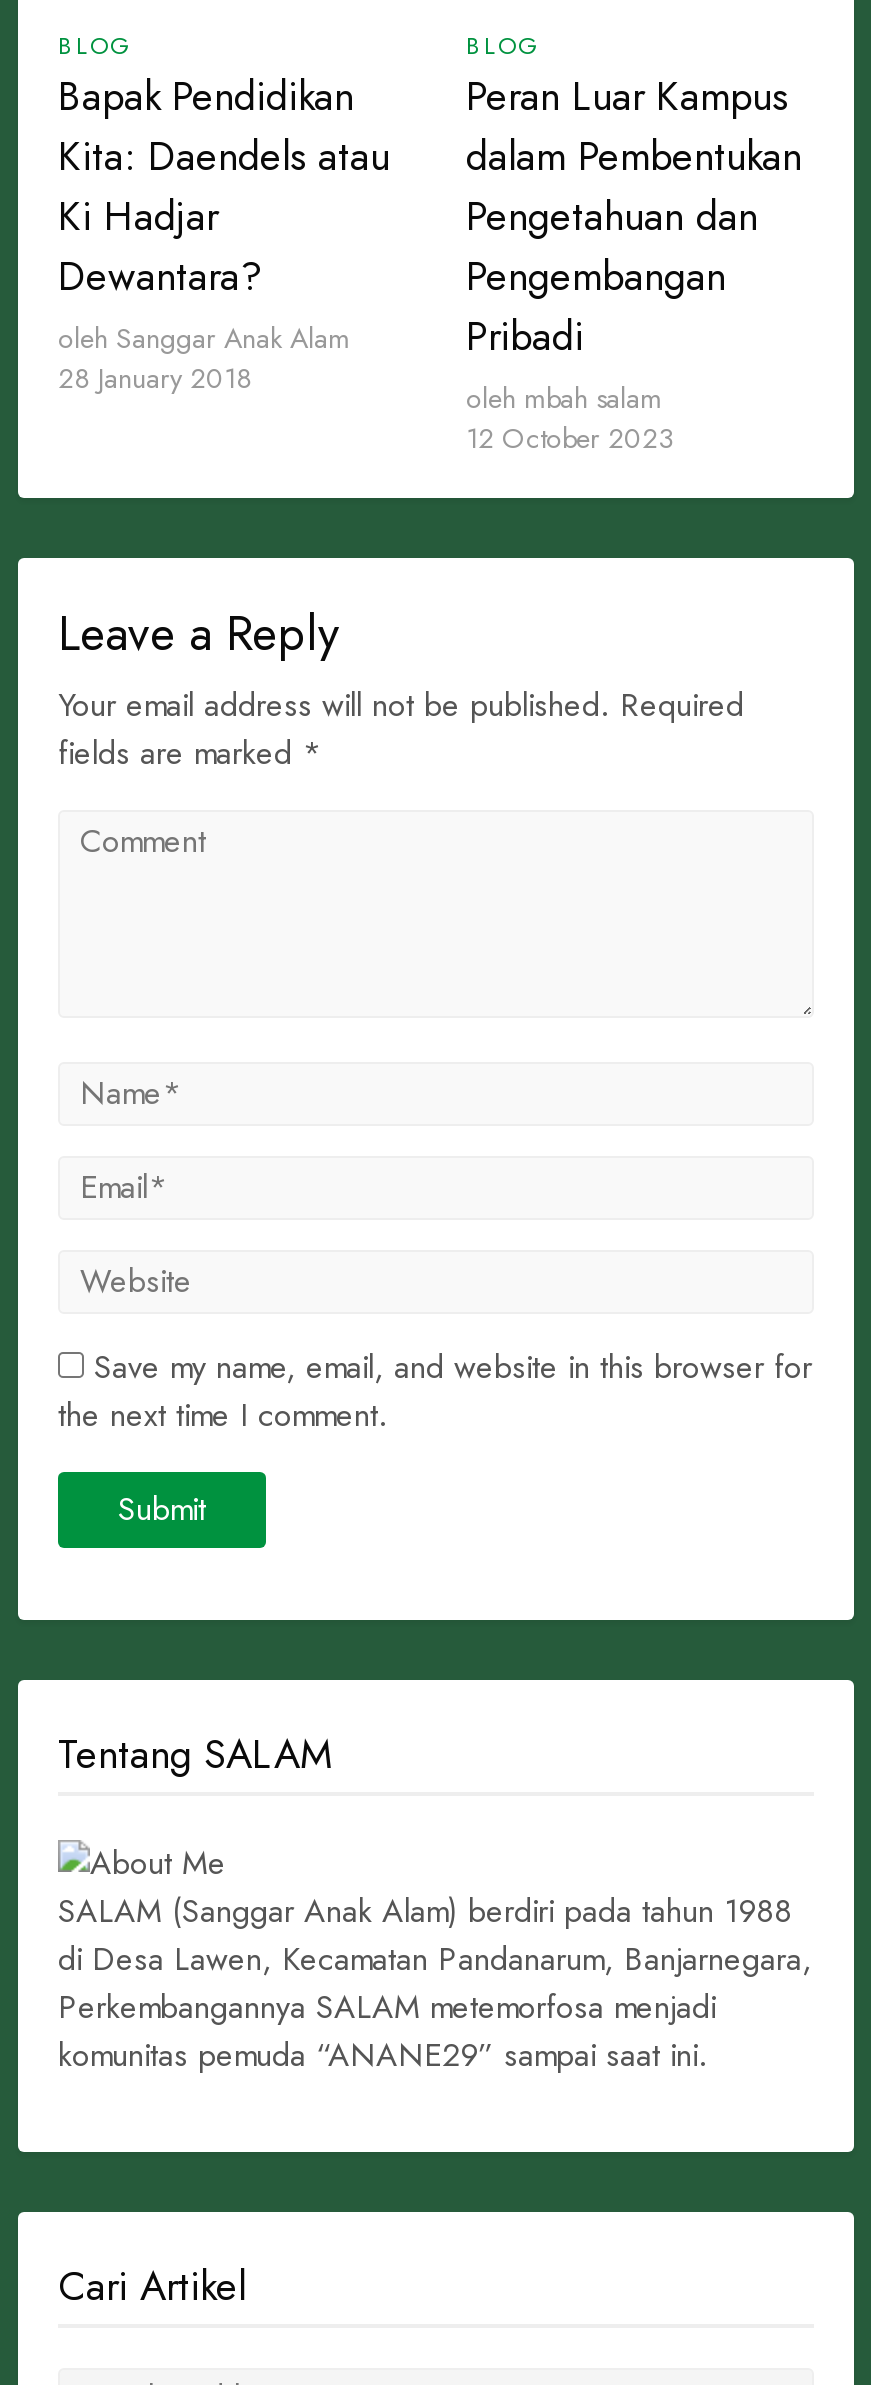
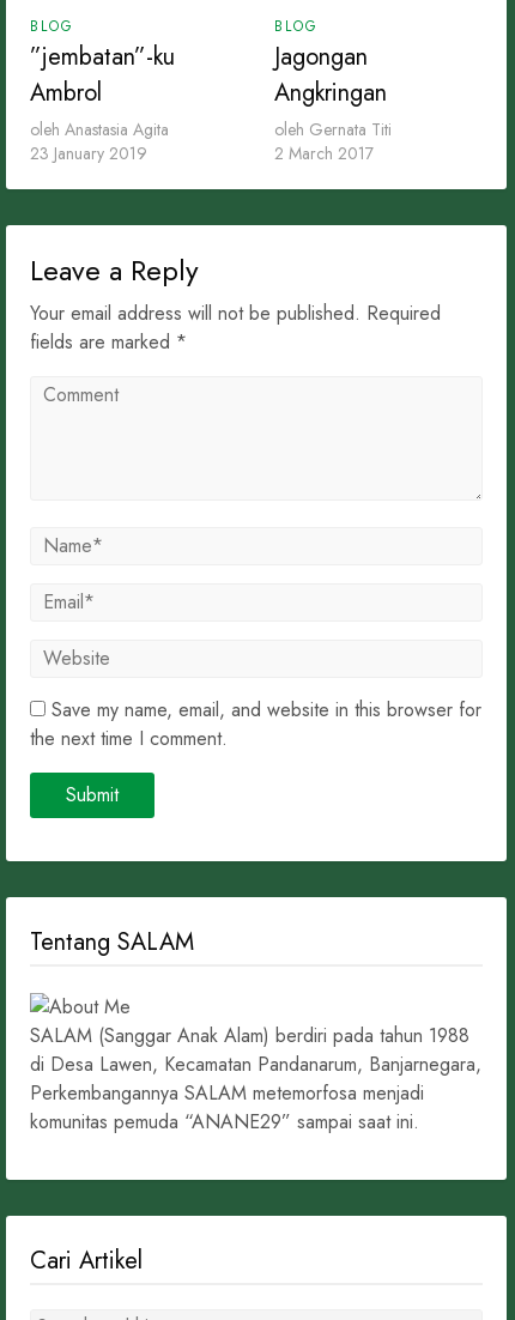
[58,69,390,399] Bapak Pendidikan | Kita: Daendels atau | Ki Hadjar | Dewantara? | oleh Sanggar Anak Alam | 28 January 2018 -> [30,40,175,166] ”jembatan”-ku | Ambrol | oleh Anastasia Agita | 23 January 2019
[466,69,802,459] Peran Luar Kampus | dalam Pembentukan | Pengetahuan dan | Pengembangan | Pribadi | oleh mbah salam | 12 October 2023 -> [274,40,392,166] Jagongan | Angkringan | oleh Gernata Titi | 2 March 2017

